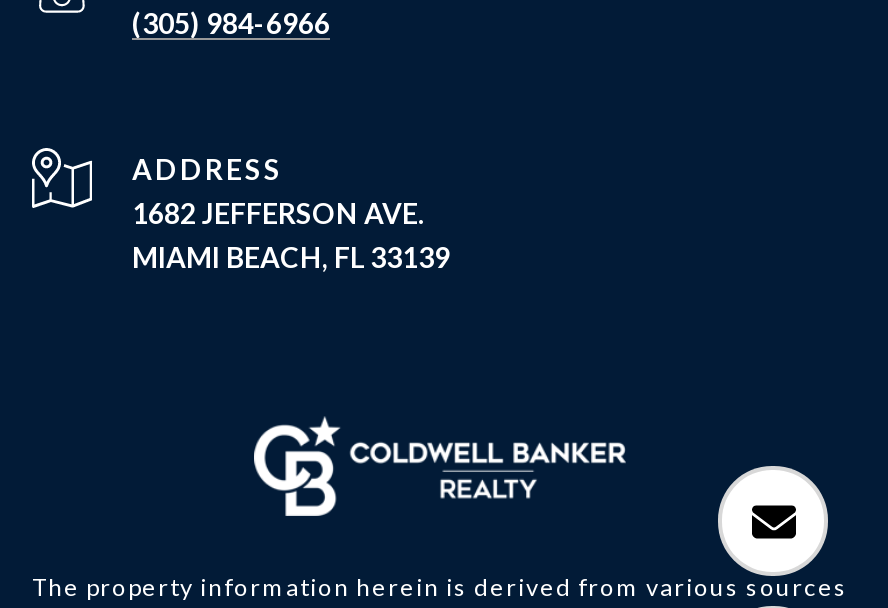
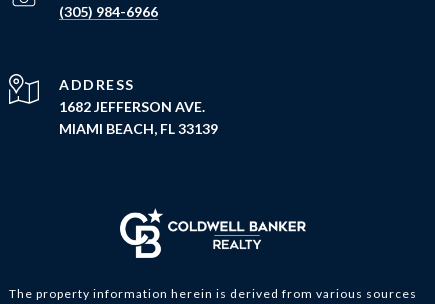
[716,464,830,568] [image] -> none

